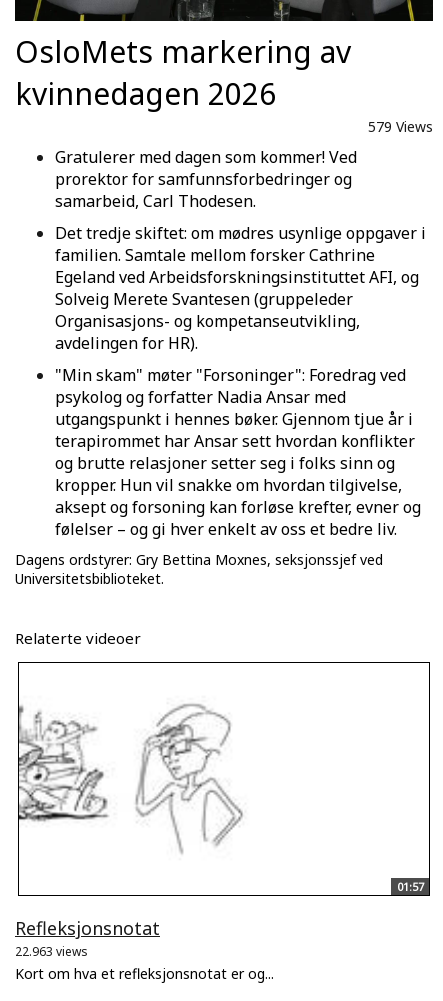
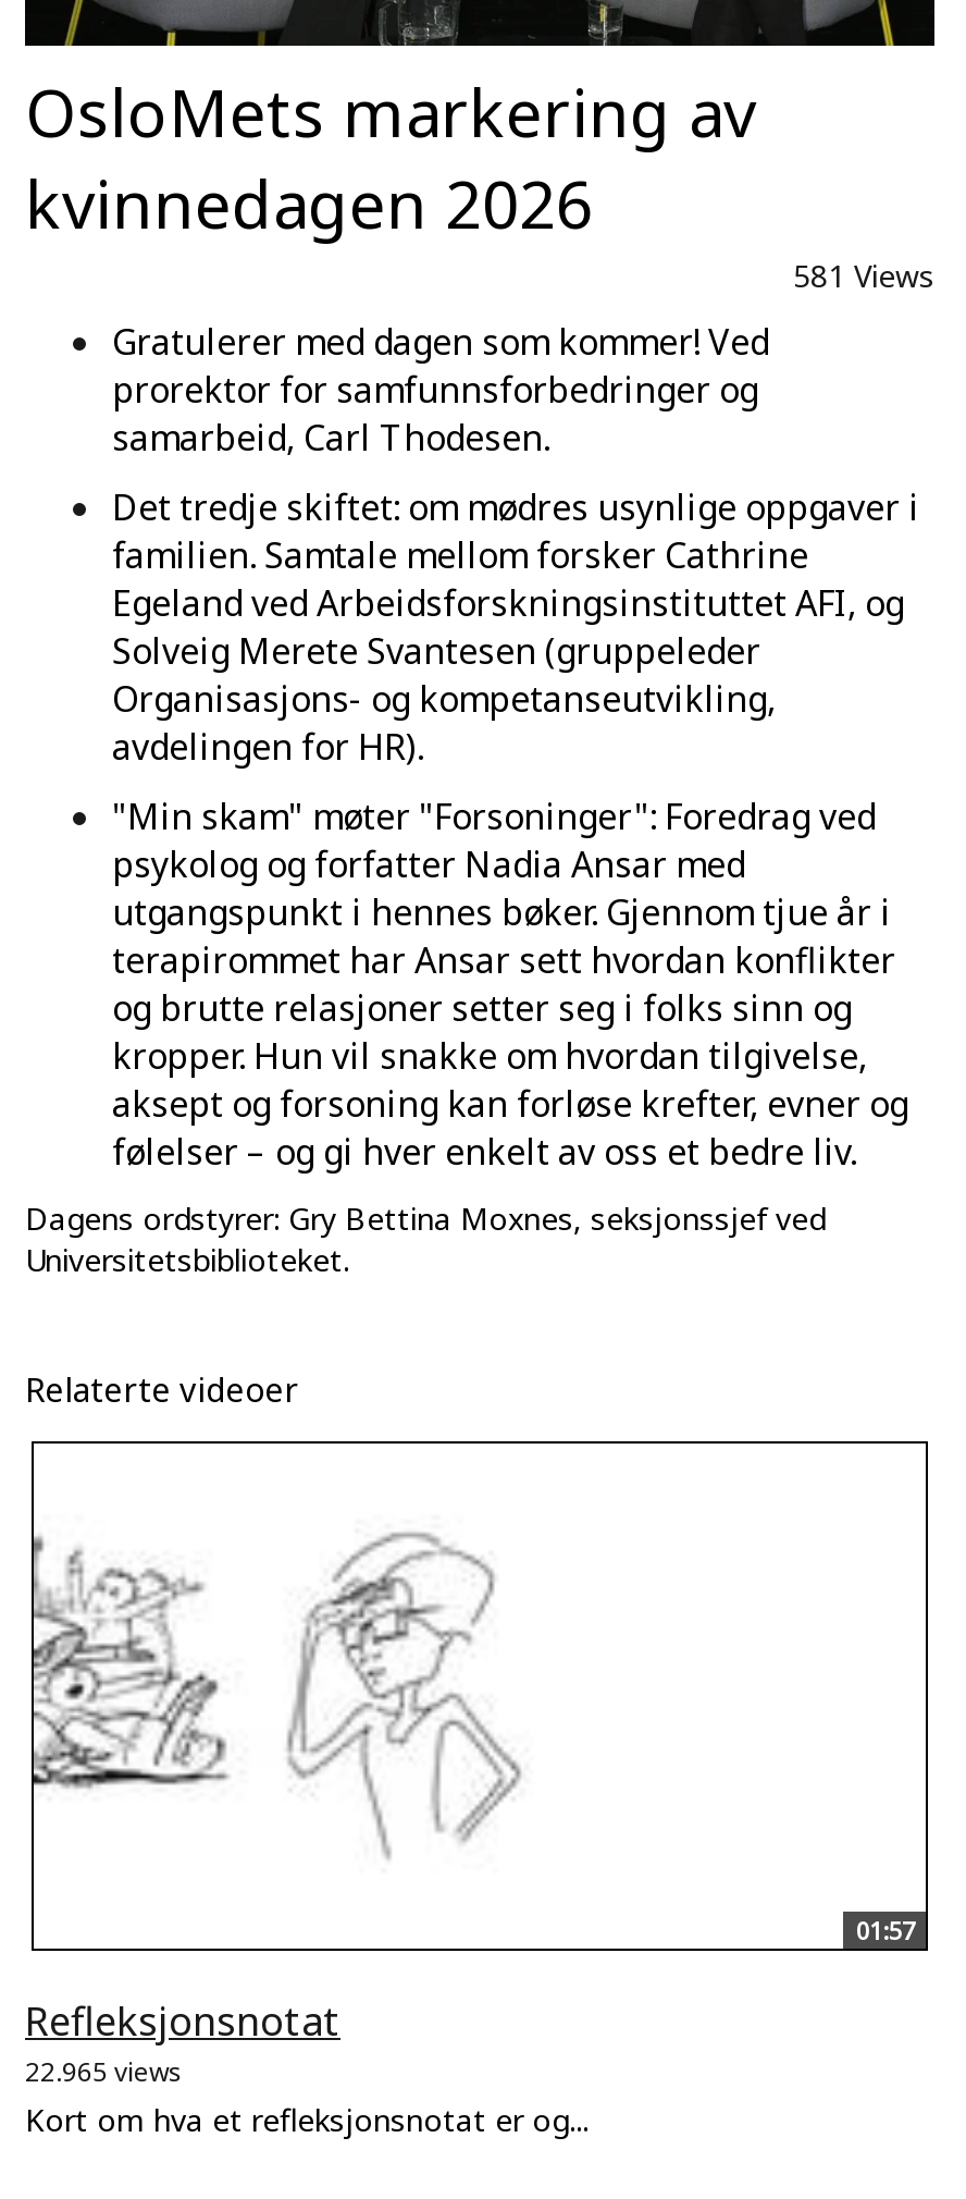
[368,117,433,136] 579 Views -> [793,255,934,296] 581 Views
[15,943,88,960] 22.963 views -> [25,2053,184,2090] 22.965 views

